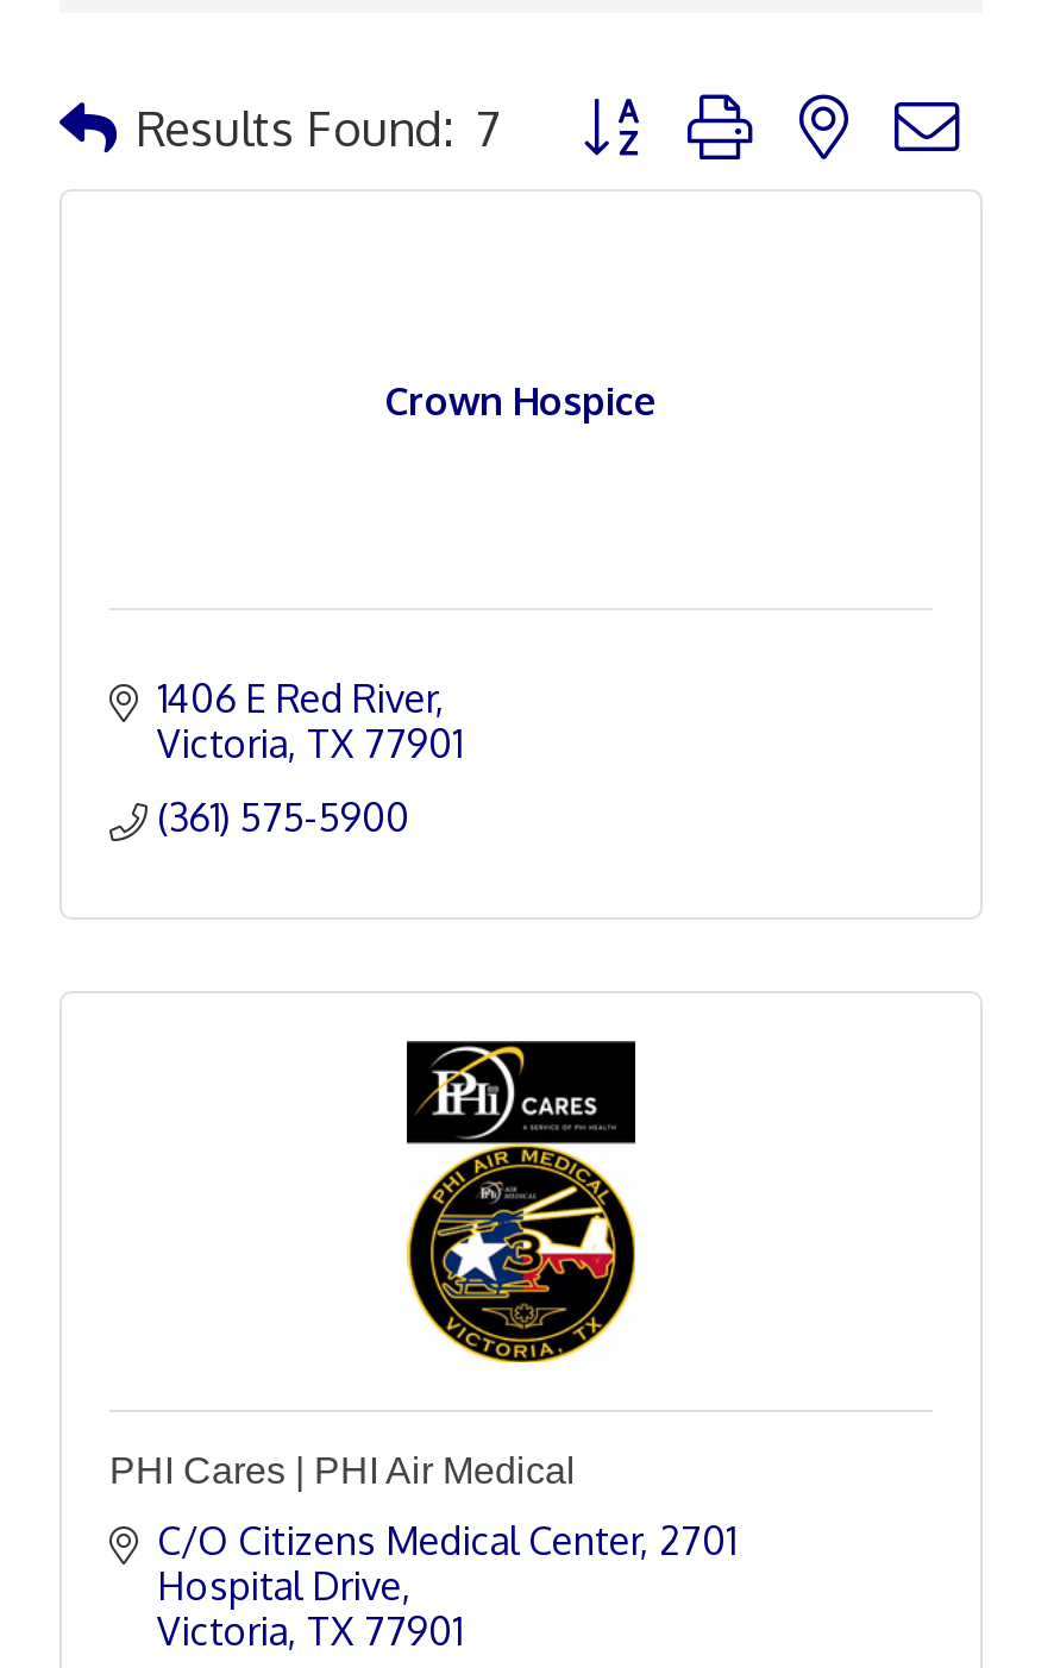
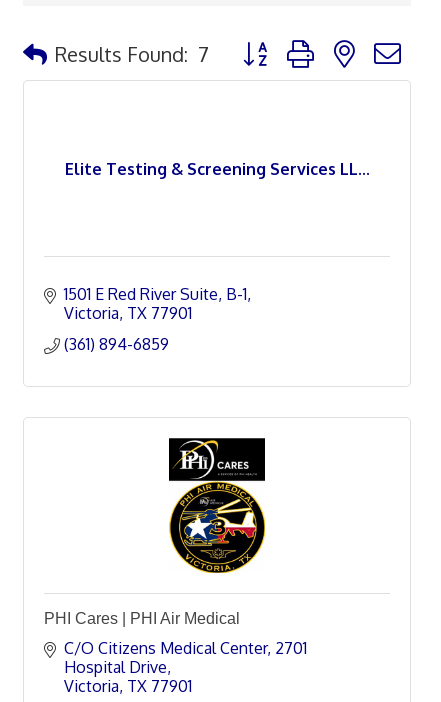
[384,376,658,424] Crown Hospice -> [64,158,369,178] Elite Testing & Screening Services LL...
[157,675,435,722] 1406 E Red River -> [64,284,247,304] 1501 E Red River Suite, B-1
[157,794,409,841] (361) 575-5900 -> [64,334,169,354] (361) 894-6859

